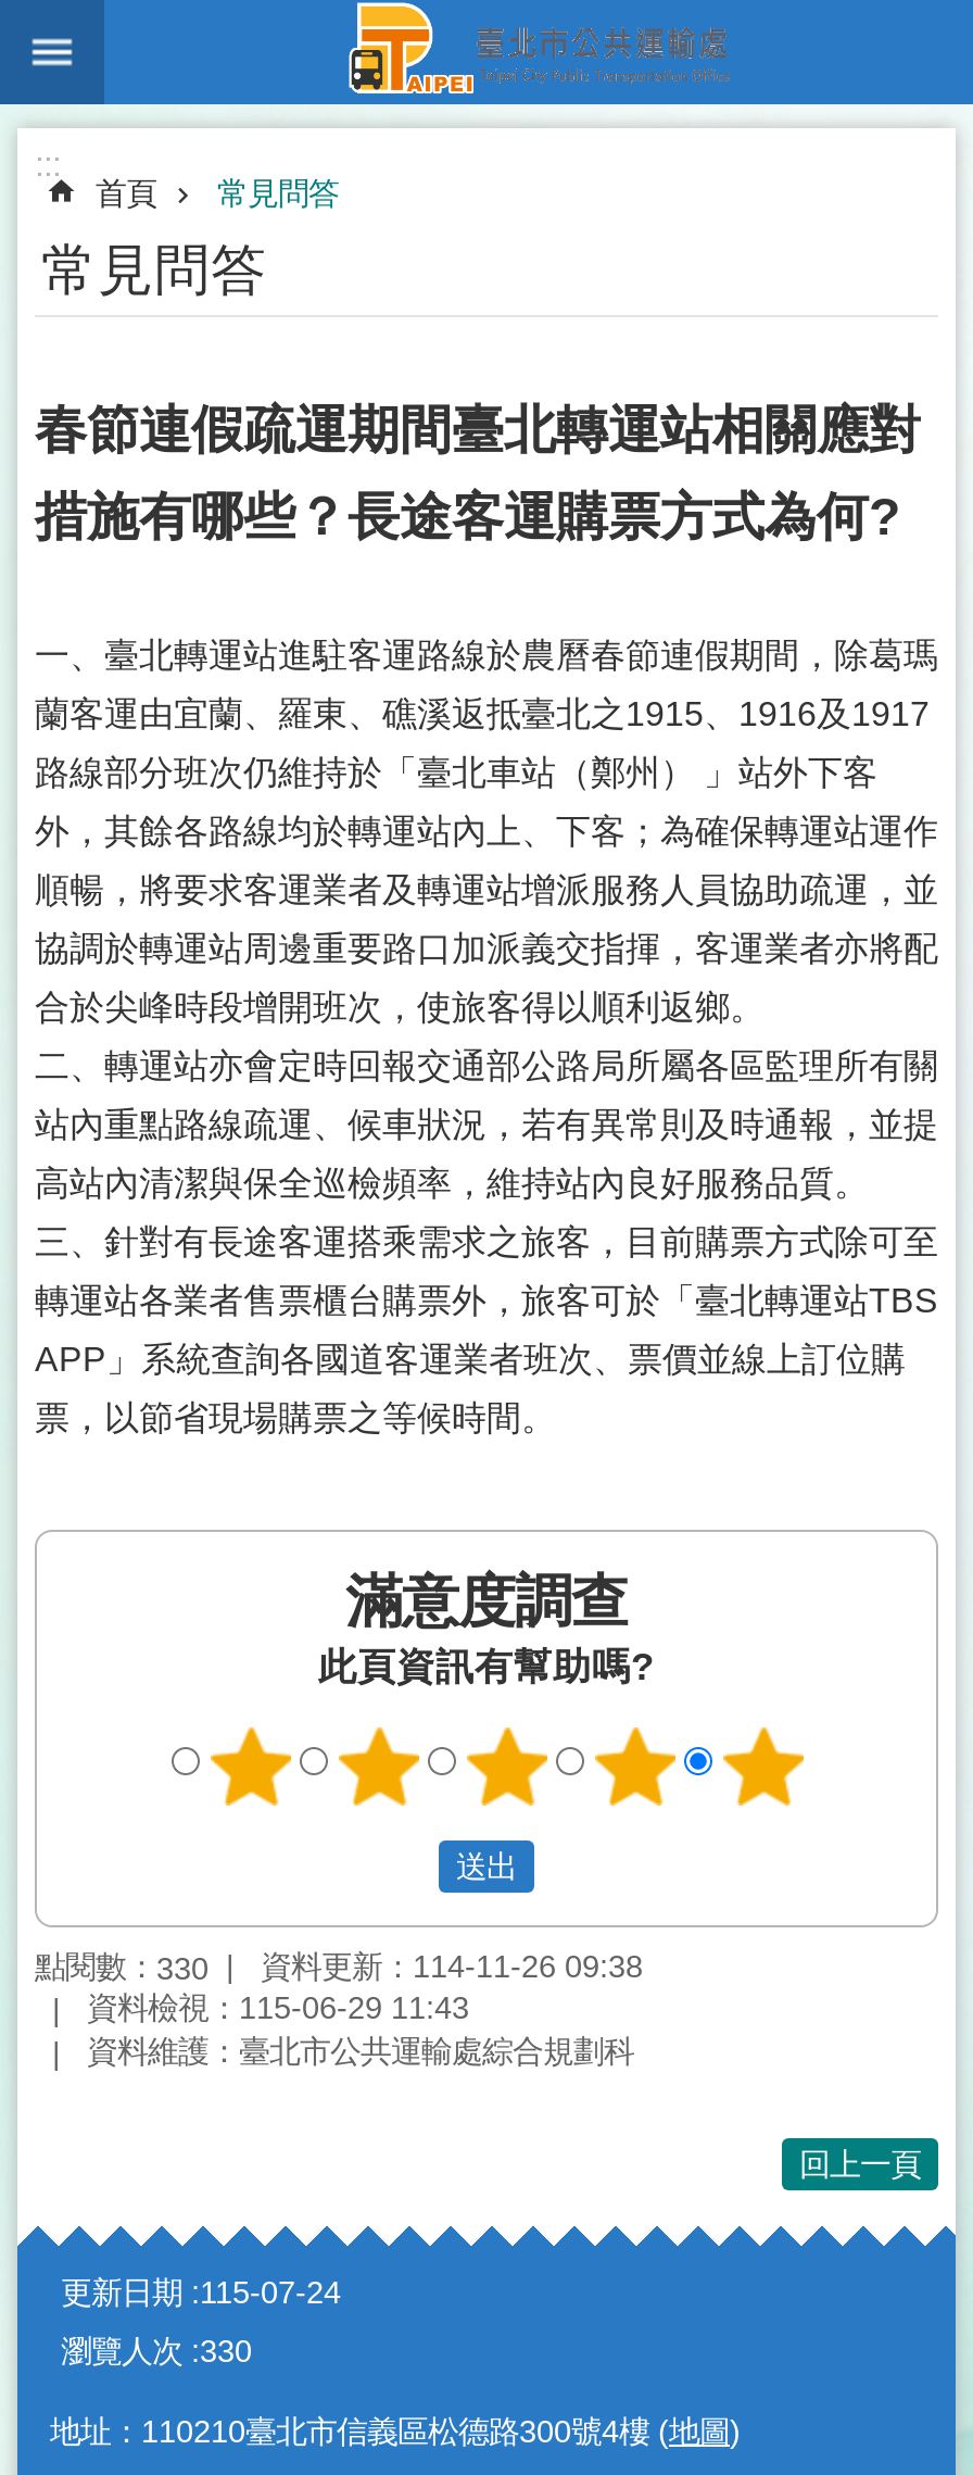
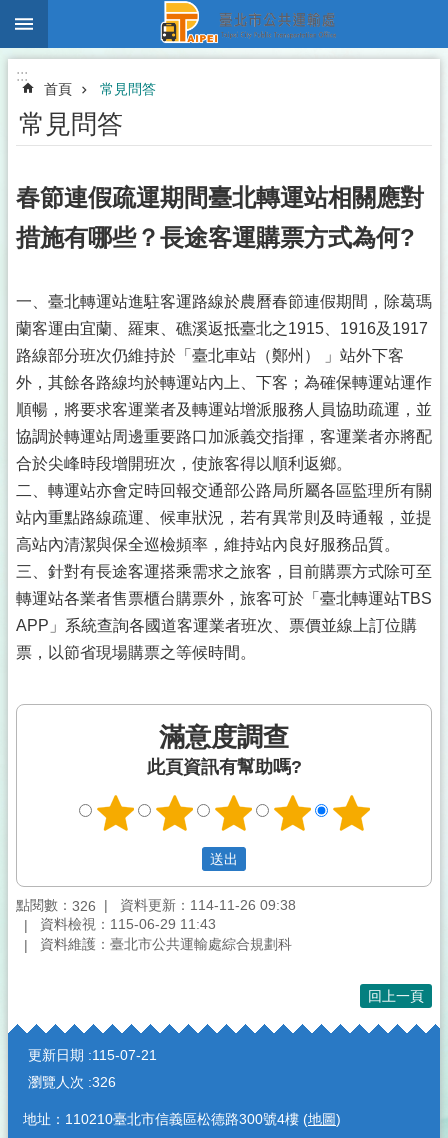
[35,1948,643,1986] 點閱數：330 資料更新：114-11-26 09:38 -> [16,897,296,914] 點閱數：326 資料更新：114-11-26 09:38
[61,2275,341,2310] 更新日期 115-07-24 -> [28,1047,157,1063] 更新日期 115-07-21
[61,2334,252,2369] 瀏覽人次 330 -> [28,1074,116,1090] 瀏覽人次 326

